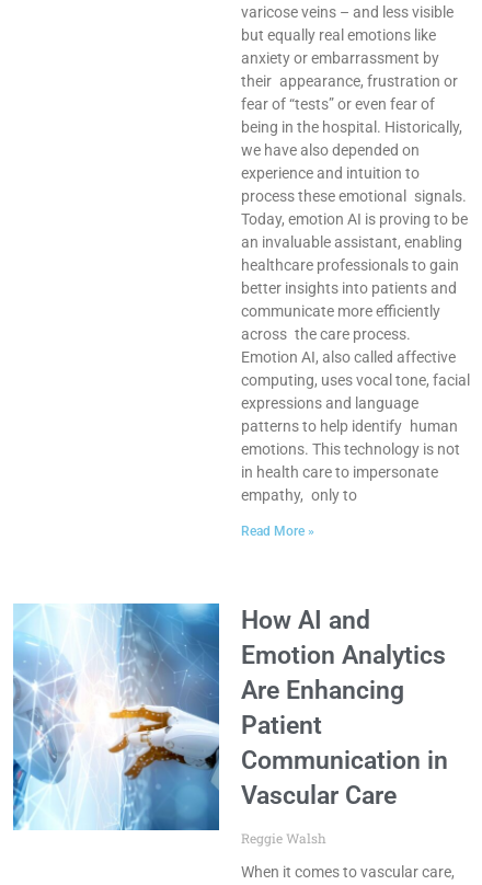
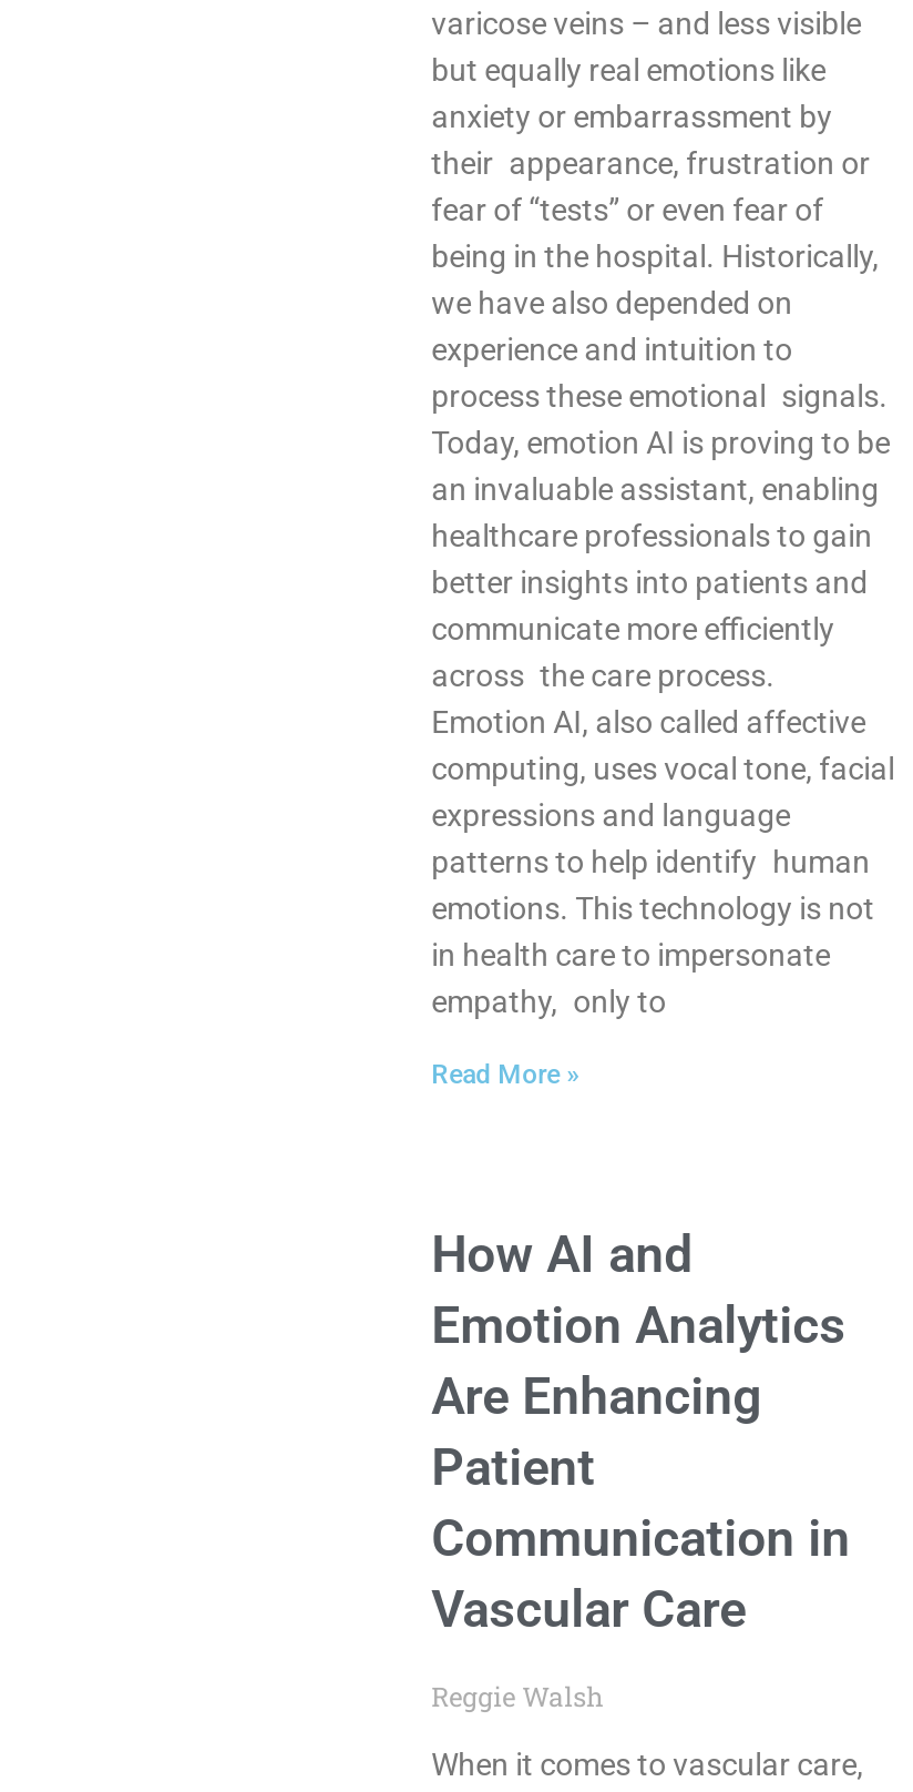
[12,602,220,831] [image] -> none

